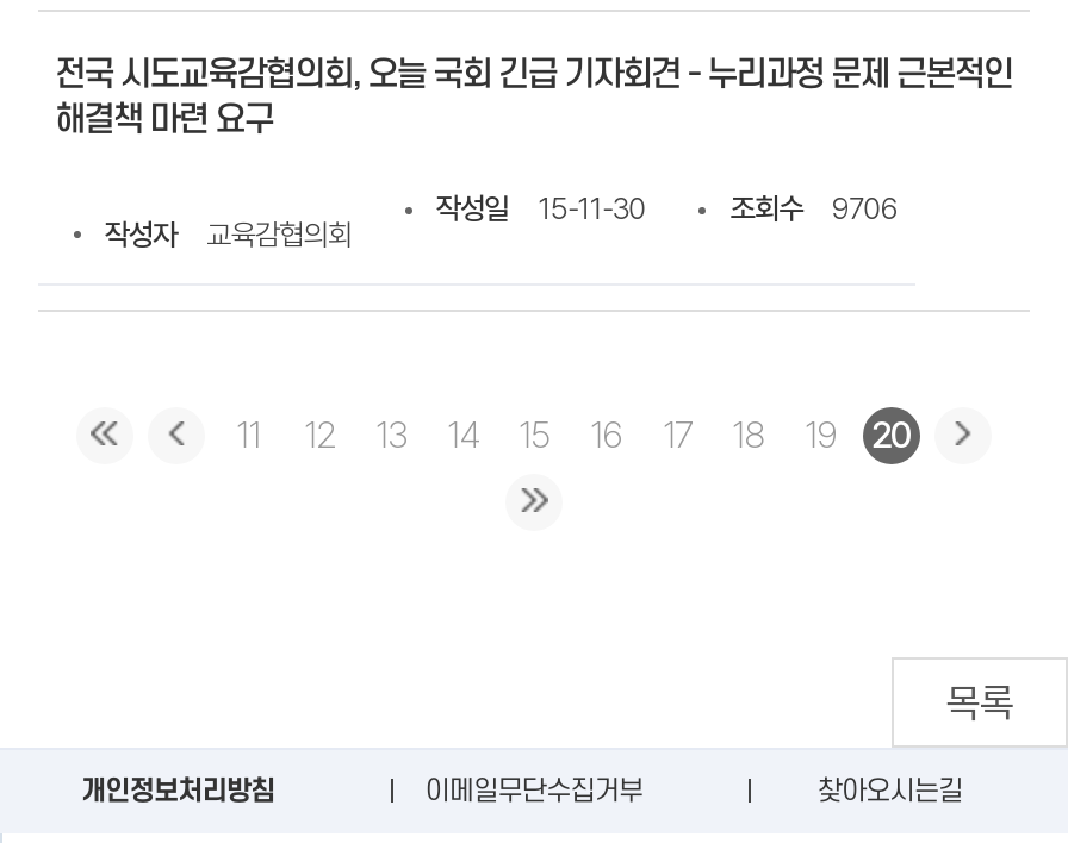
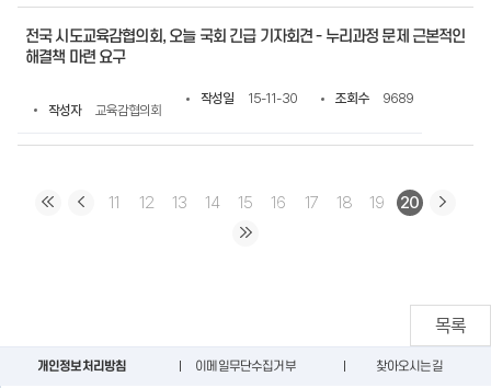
[730,191,898,226] 조회수 9706 -> [336,90,414,106] 조회수 9689

